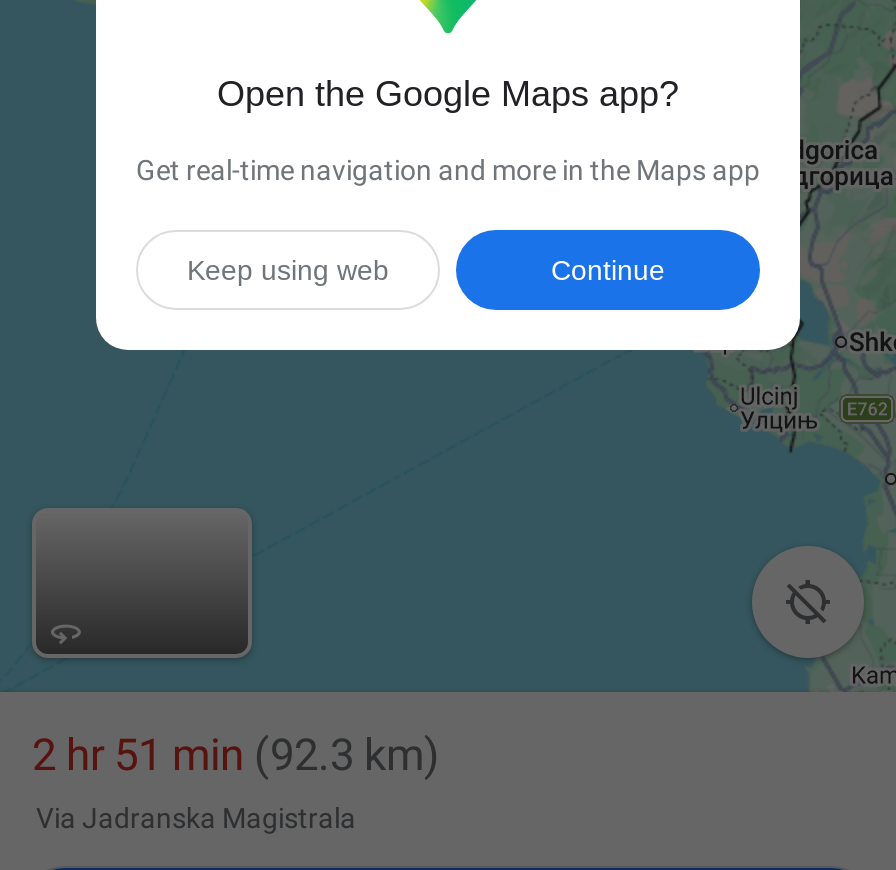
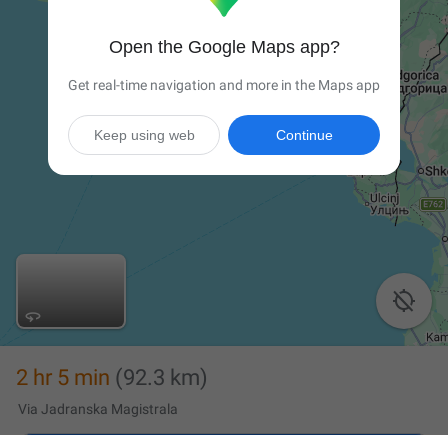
[32,730,440,780] 2 hr 51 min (92.3 km) -> [16,365,208,390] 2 hr 5 min (92.3 km)

